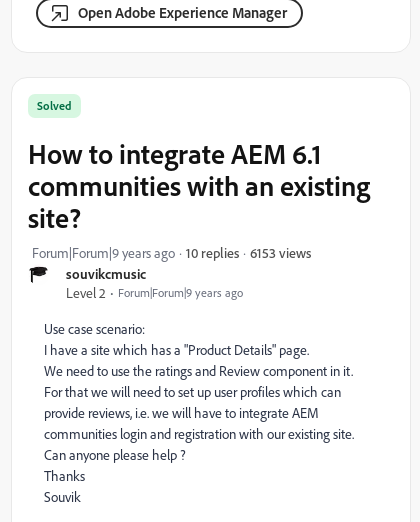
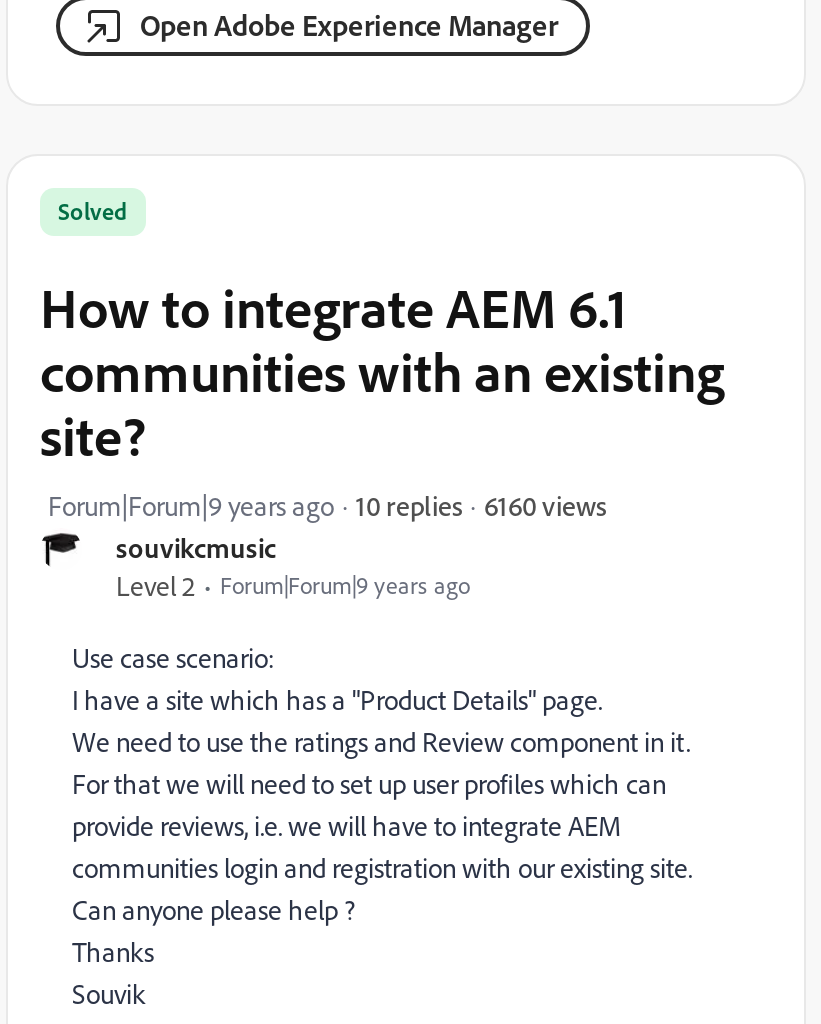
[250,243,311,260] 6153 views -> [484,487,606,521] 6160 views

